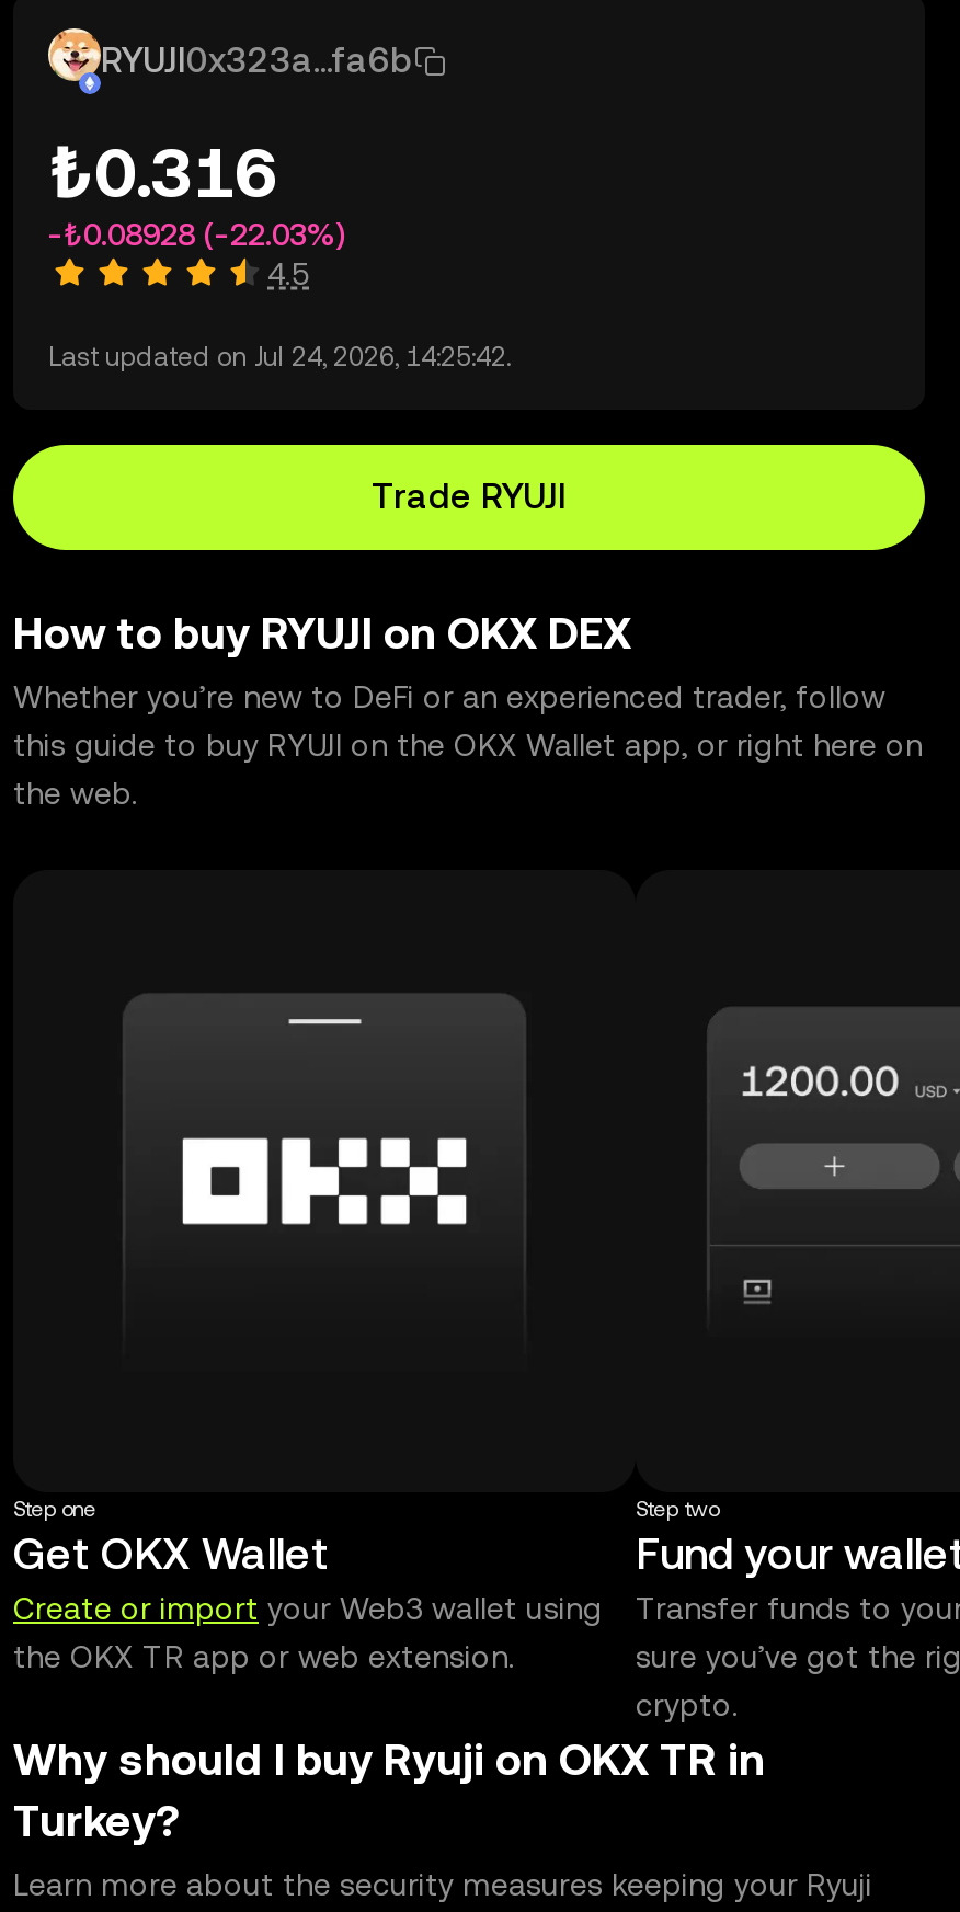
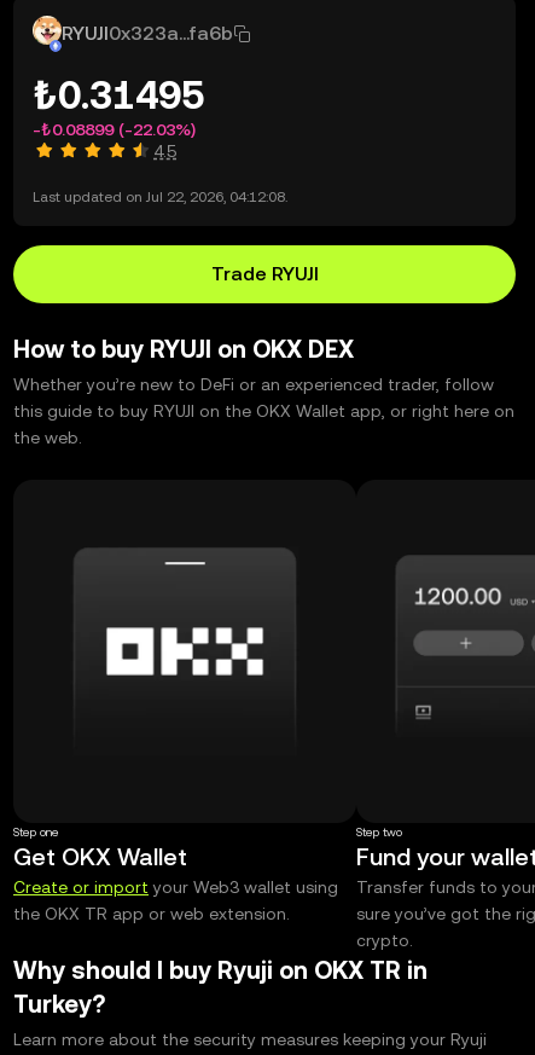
[48,131,276,213] ₺0.316 -> [33,73,204,117] ₺0.31495
[48,217,344,252] -₺0.08928 (-22.03%) -> [33,120,196,139] -₺0.08899 (-22.03%)
[48,342,511,373] Last updated on Jul 24, 2026, 14:25:42. -> [33,189,287,205] Last updated on Jul 22, 2026, 04:12:08.

